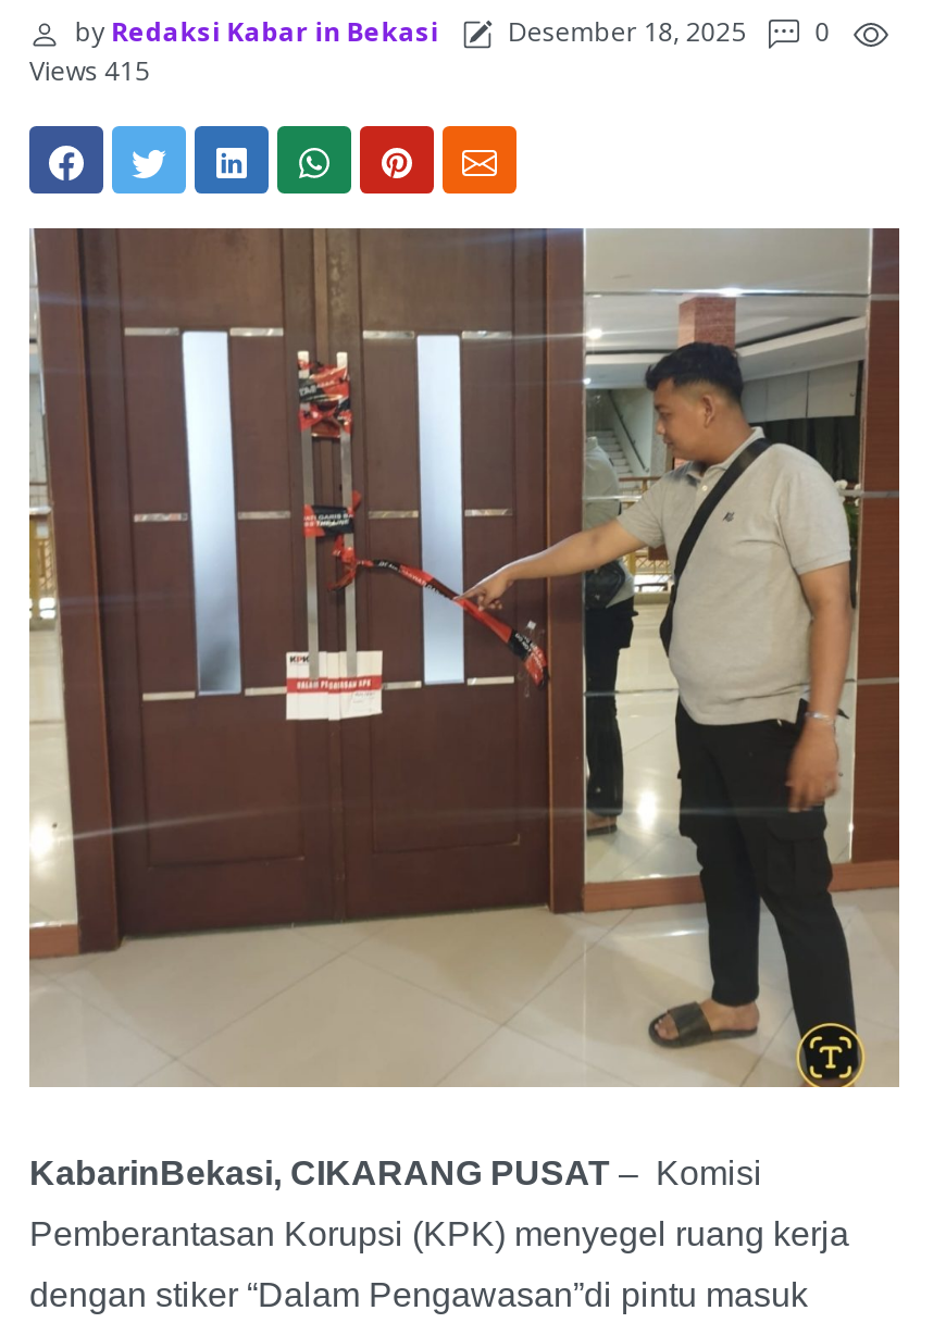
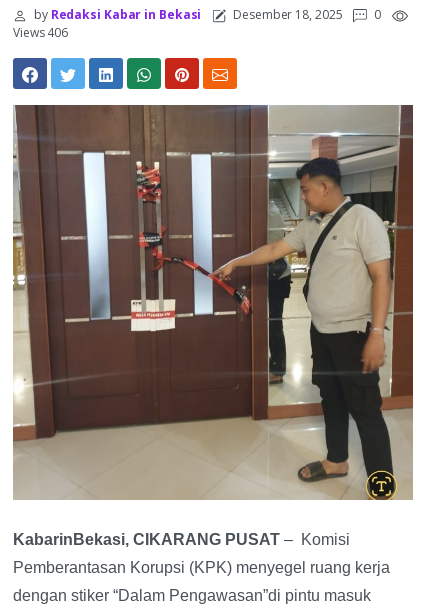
[29,52,149,89] Views 415 -> [13,24,68,41] Views 406

